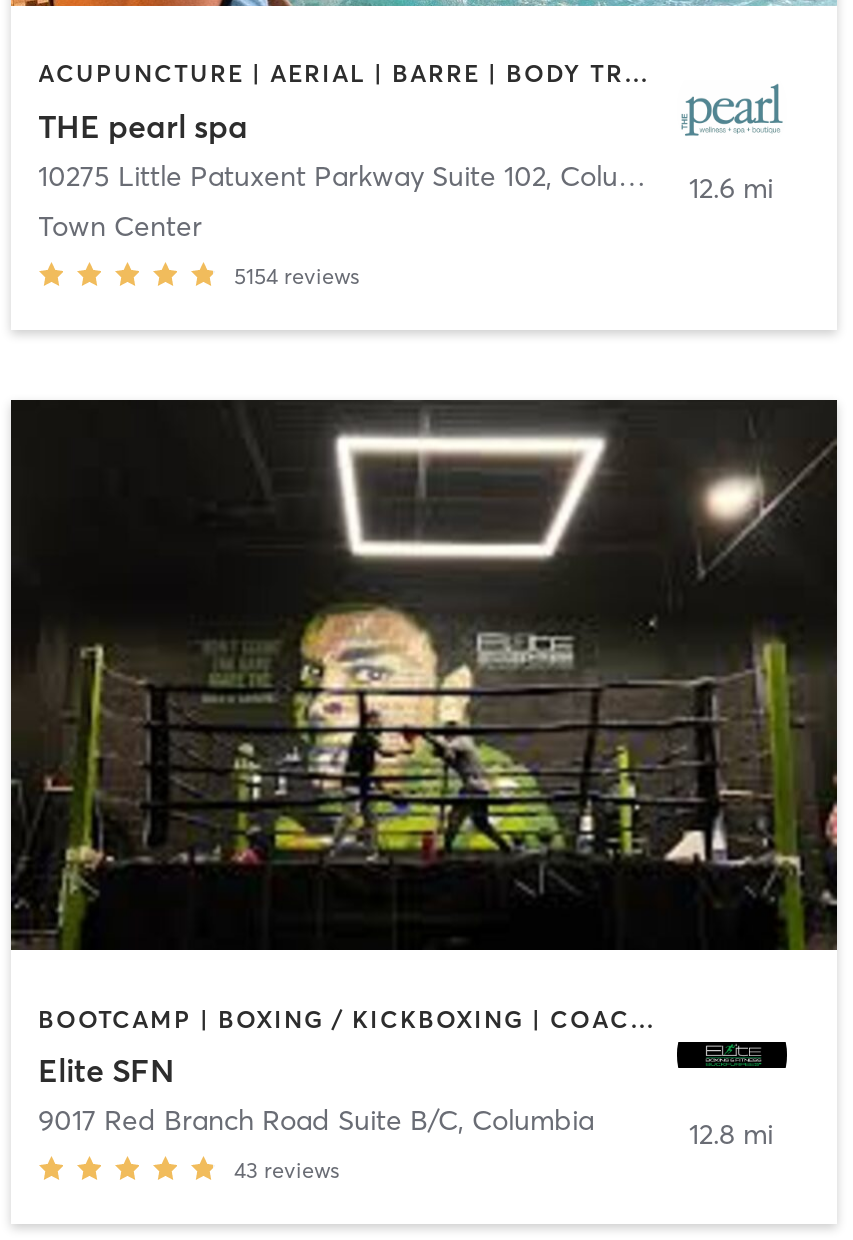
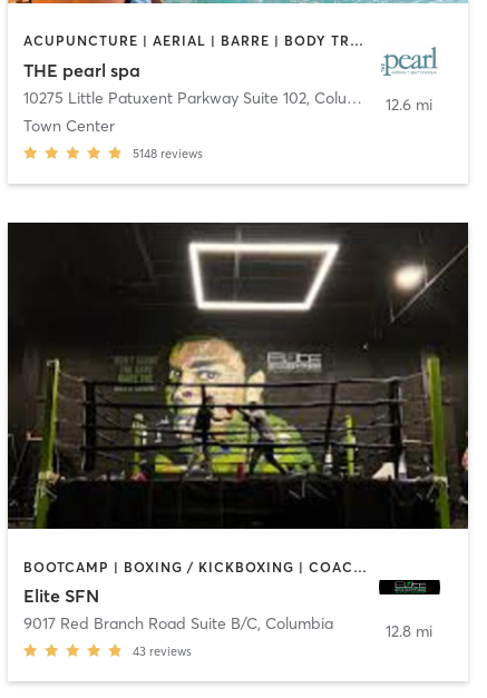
[234,262,360,290] 5154 reviews -> [132,146,202,161] 5148 reviews

